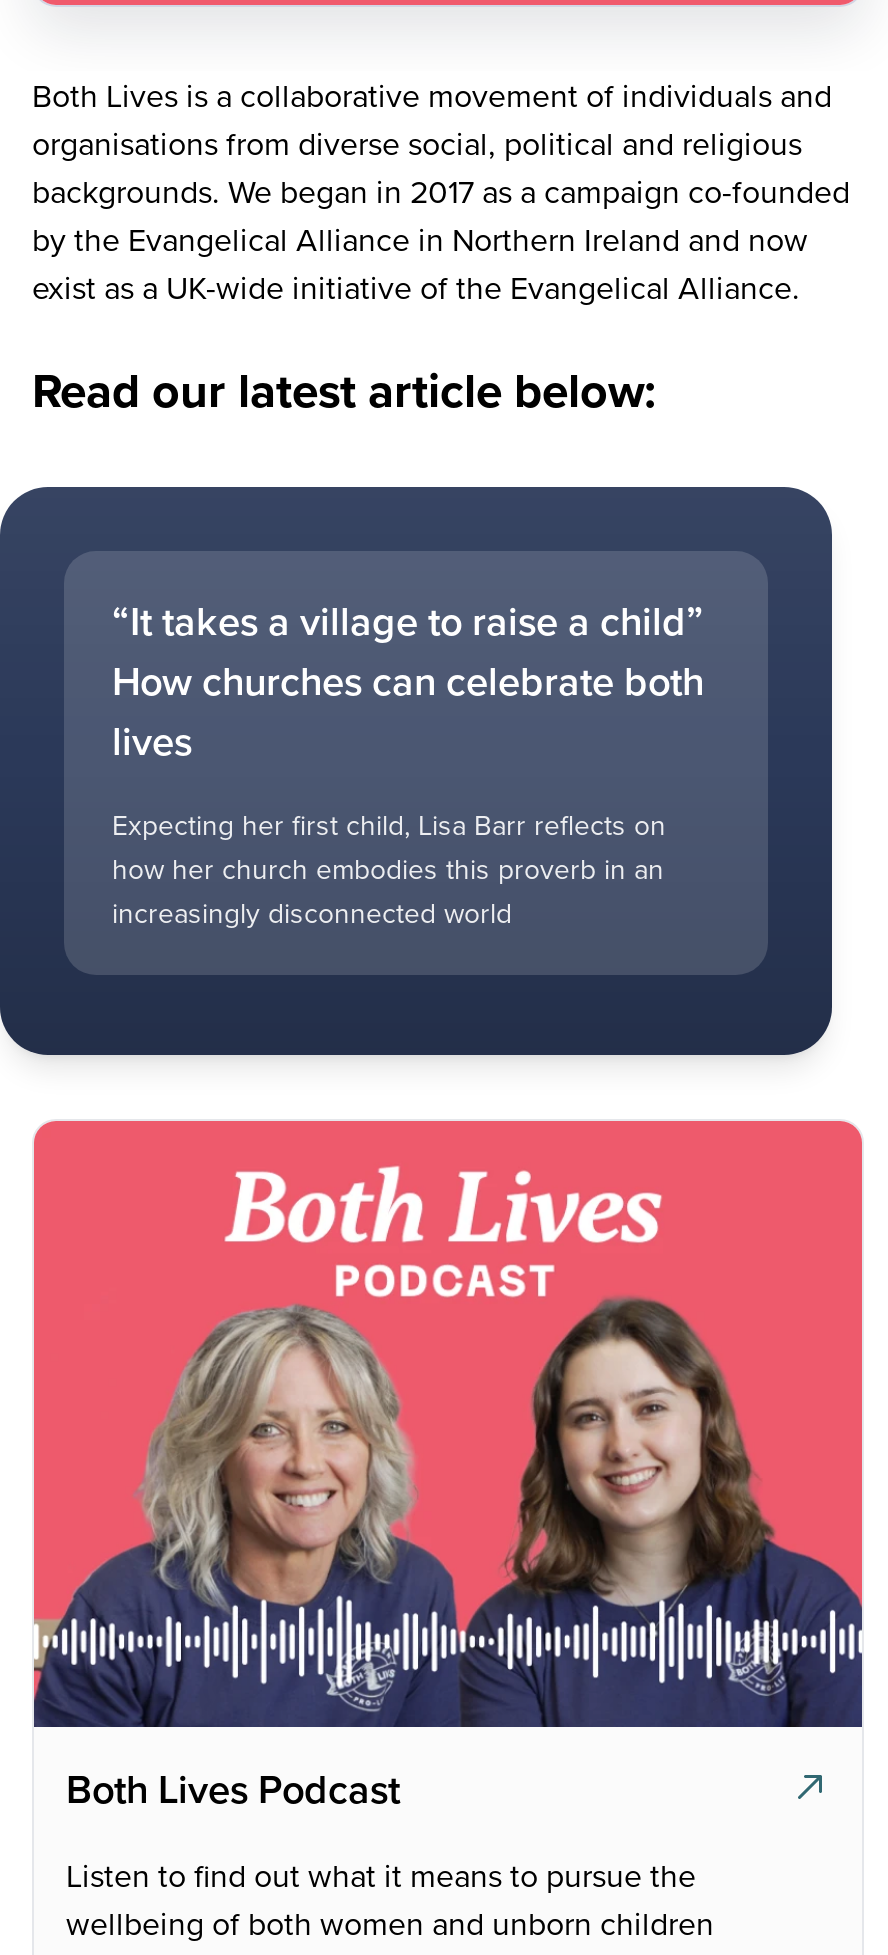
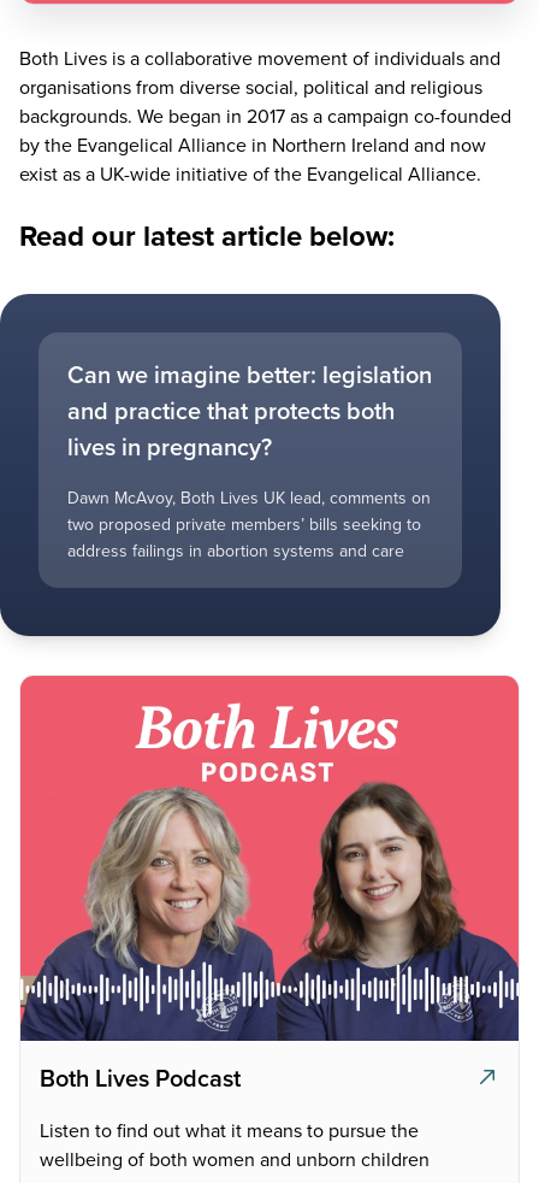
[112,592,704,770] “It takes a village to raise a child” | How churches can celebrate both | lives -> [67,356,432,464] Can we imagine better: legislation | and practice that protects both | lives in pregnancy?
[112,806,666,934] Expecting her first child, Lisa Barr reflects on | how her church embodies this proverb in an | increasingly disconnected world -> [67,485,431,562] Dawn McAvoy, Both Lives UK lead, comments on | two proposed private members’ bills seeking to | address failings in abortion systems and care

